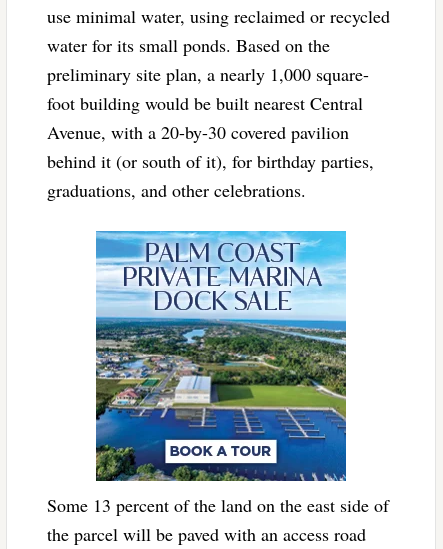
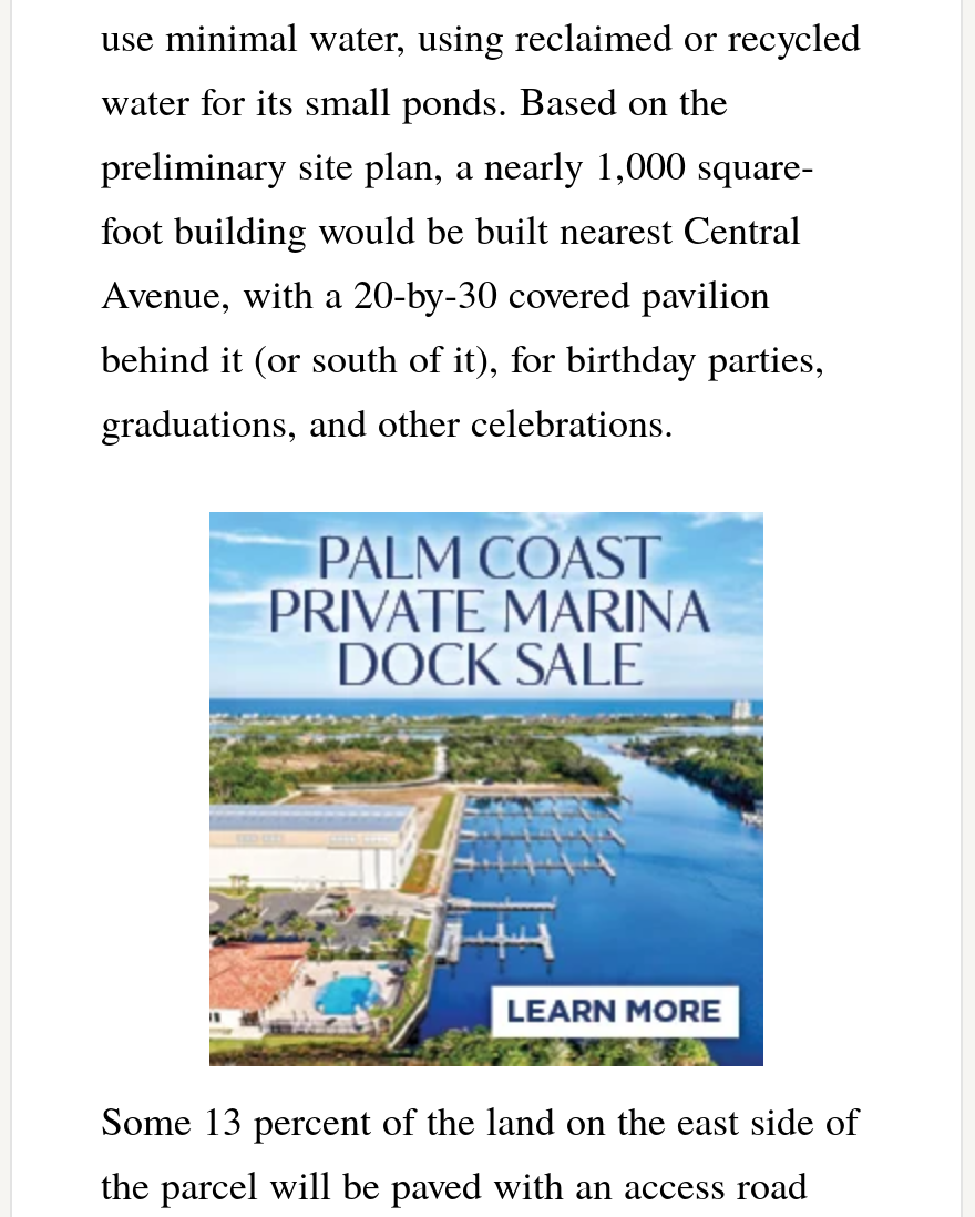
[95,231,347,482] [image] -> [207,512,766,1068] [image]

